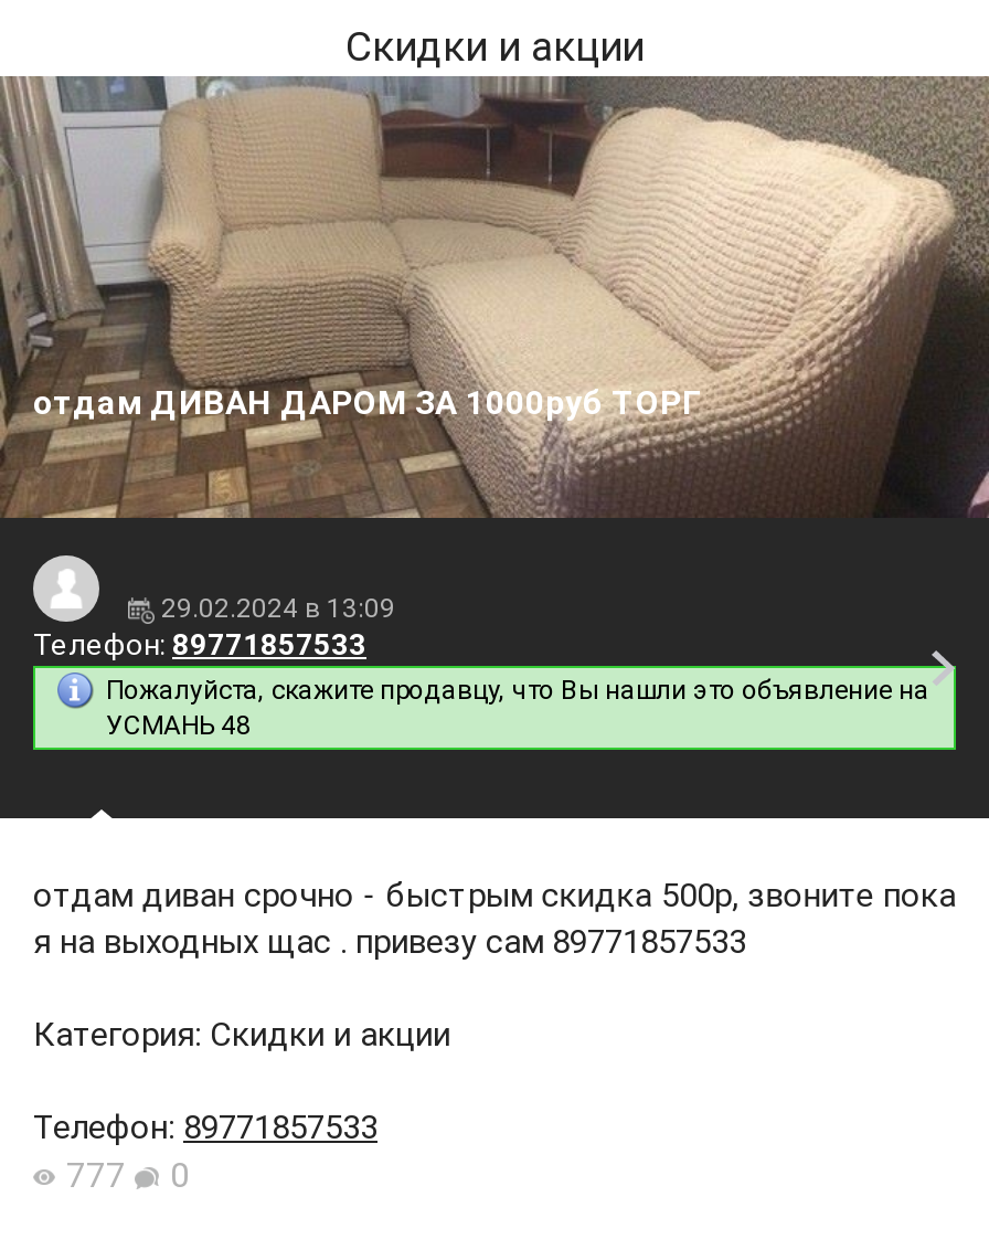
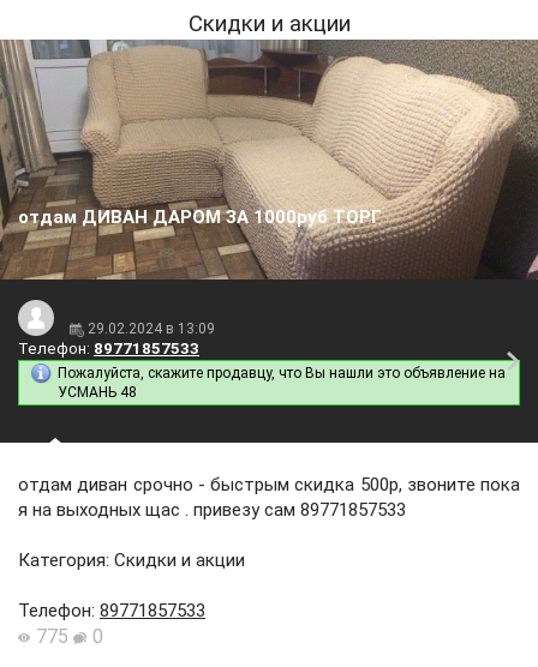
[66,1154,190,1196] 777 0 -> [36,625,103,648] 775 0

